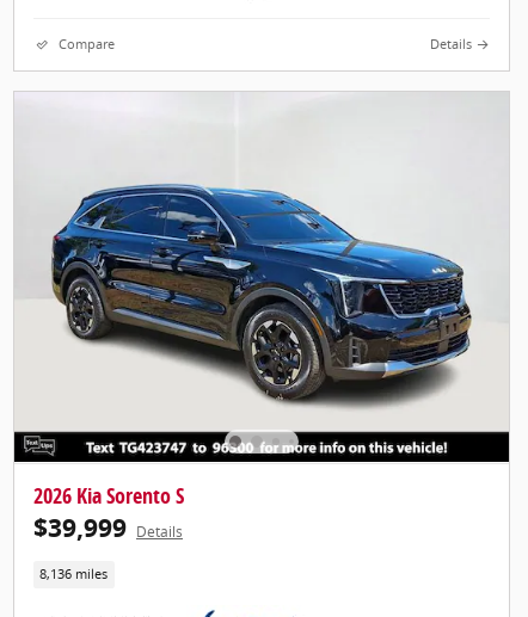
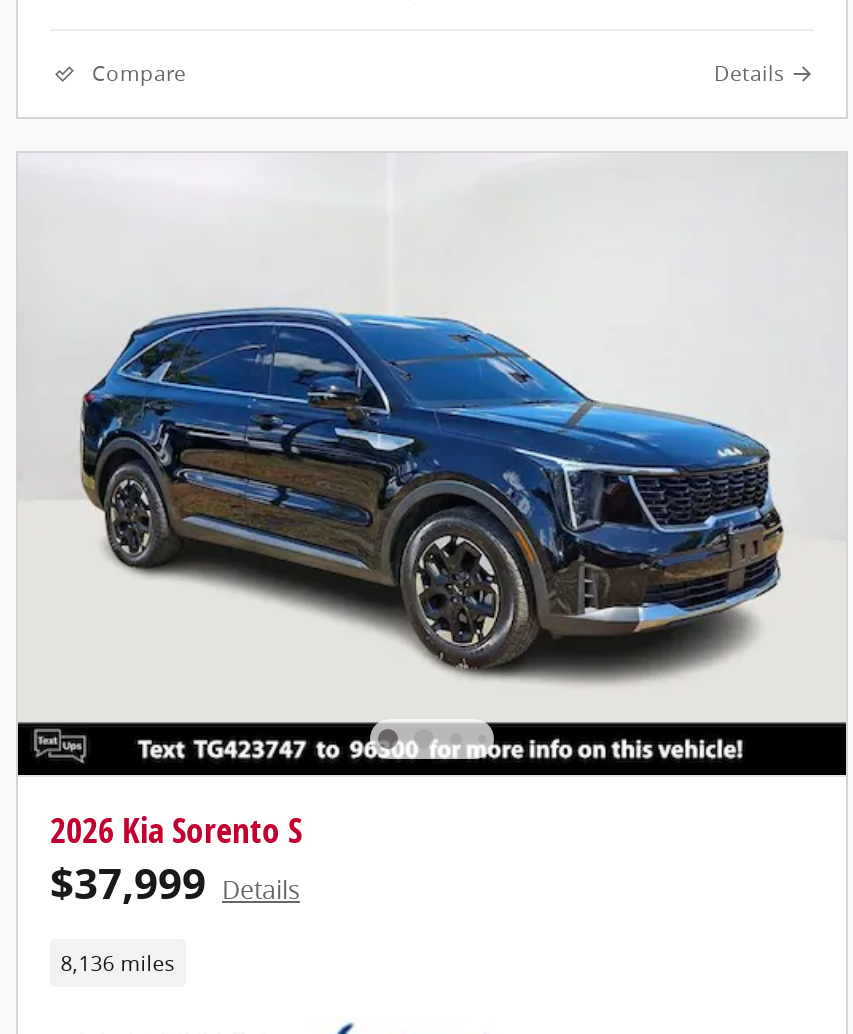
[33,511,183,545] $39,999 Details -> [50,856,300,914] $37,999 Details

